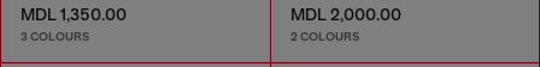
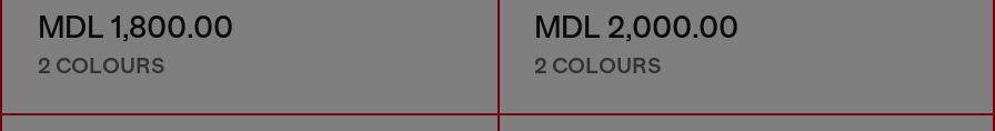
[20,5,127,44] MDL 1,350.00 | 3 COLOURS -> [38,9,233,81] MDL 1,800.00 | 2 COLOURS

